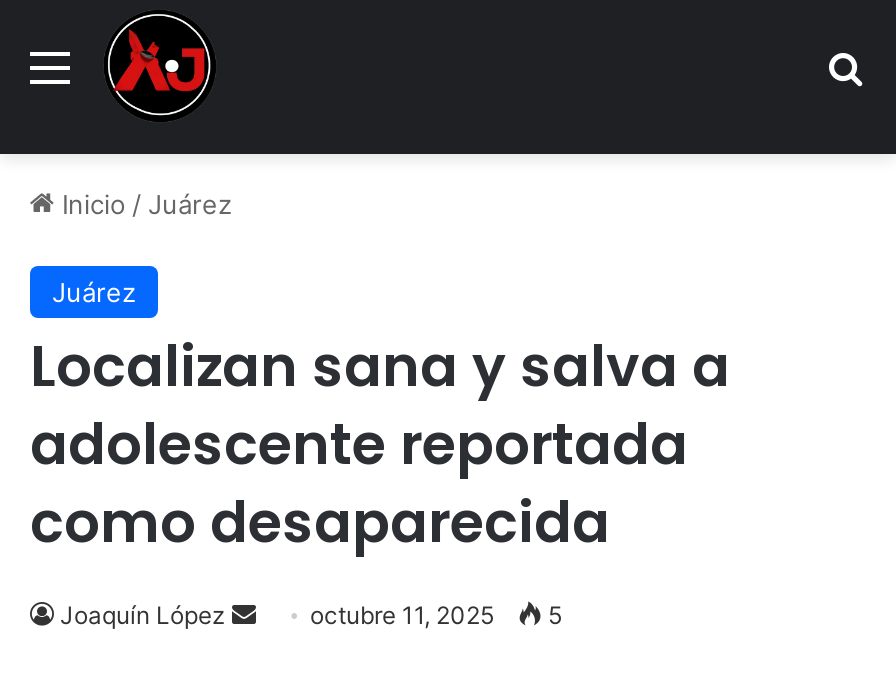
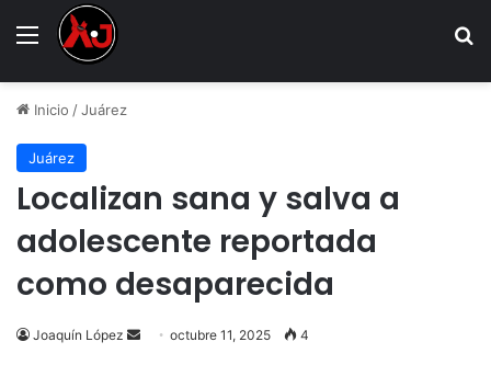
[542,600,562,630] 5 -> [297,327,309,343] 4

